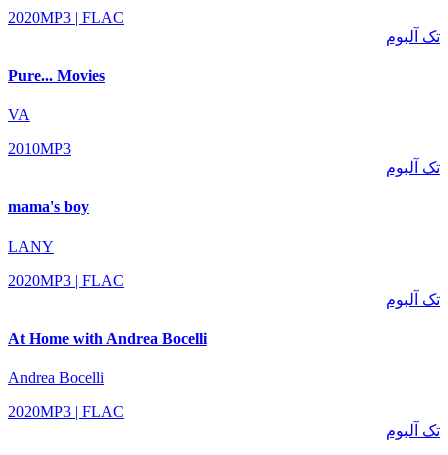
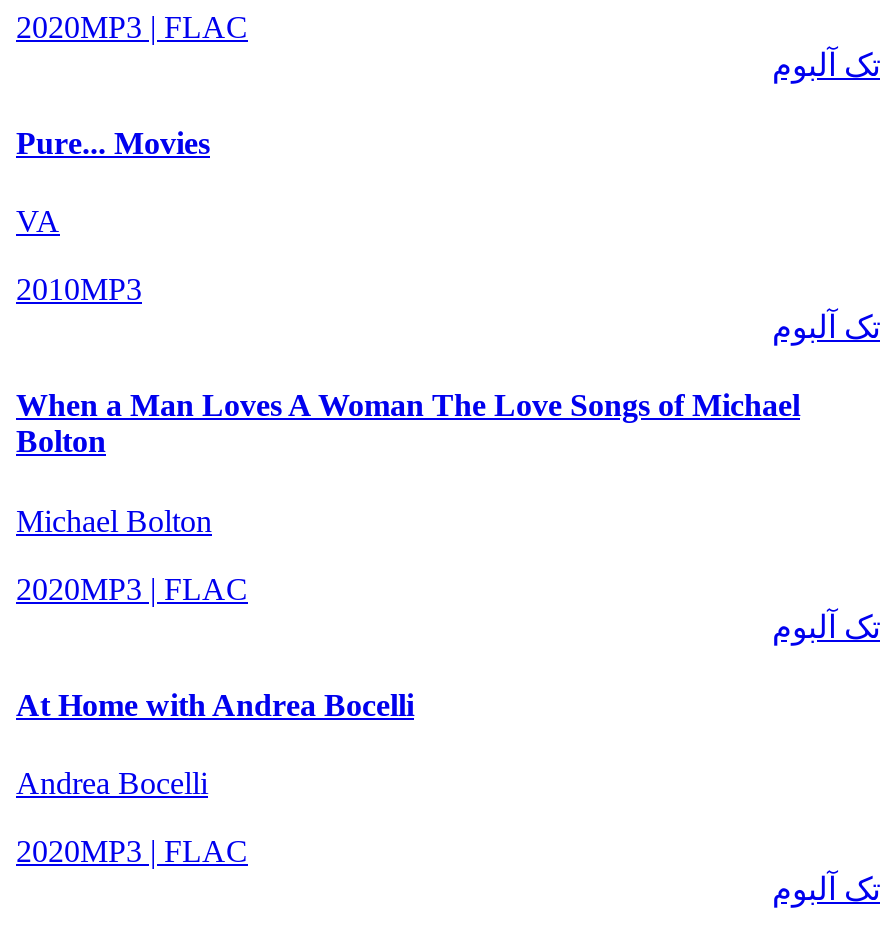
[8,198,89,215] mama's boy -> [16,389,800,459] When a Man Loves A Woman The Love Songs of Michael | Bolton
[8,238,54,255] LANY -> [16,503,212,537] Michael Bolton

